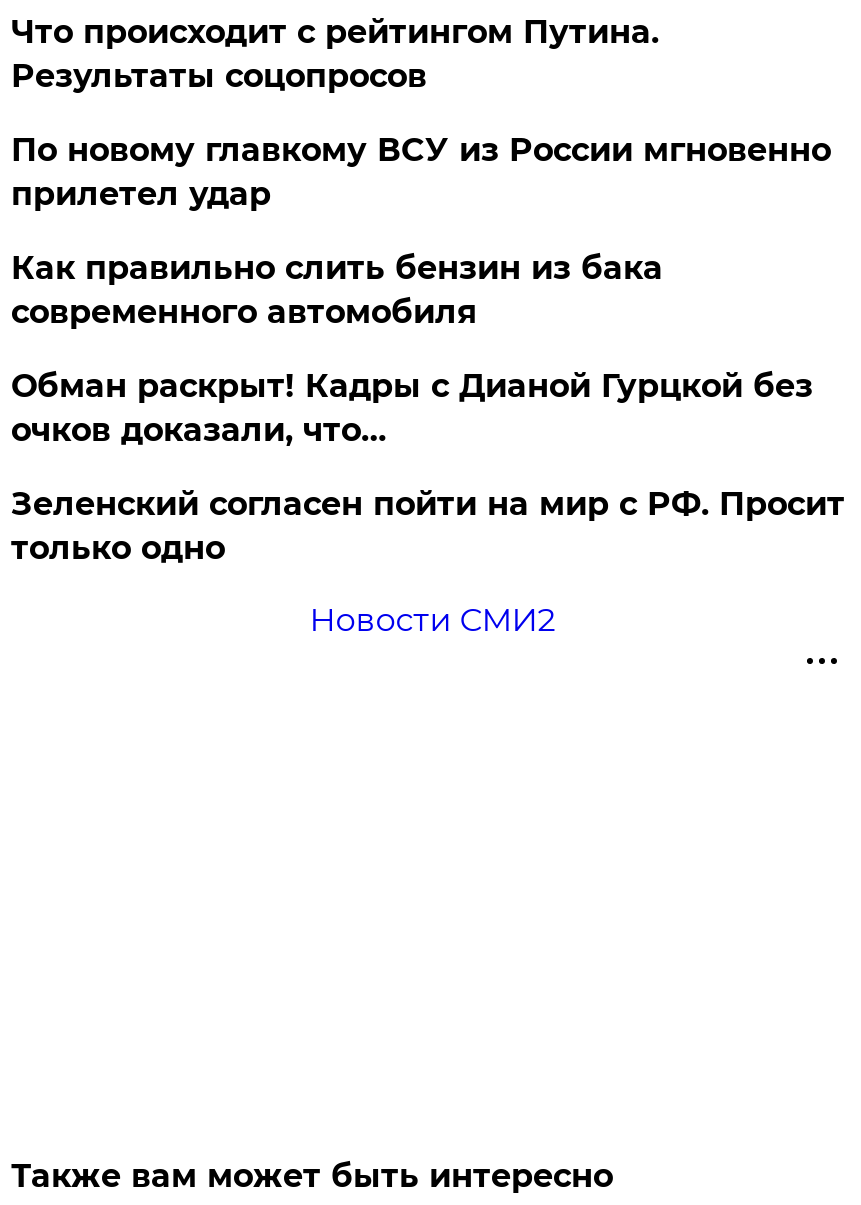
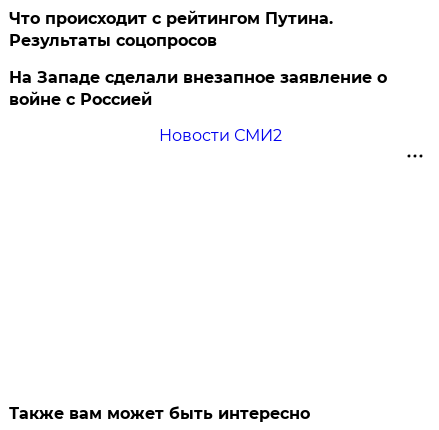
[11,131,845,567] По новому главкому ВСУ из России мгновенно | прилетел удар | Как правильно слить бензин из бака | современного автомобиля | Обман раскрыт! Кадры с Дианой Гурцкой без | очков доказали, что… | Зеленский согласен пойти на мир с РФ. Просит | только одно -> [9,68,387,109] На Западе сделали внезапное заявление о | войне с Россией

